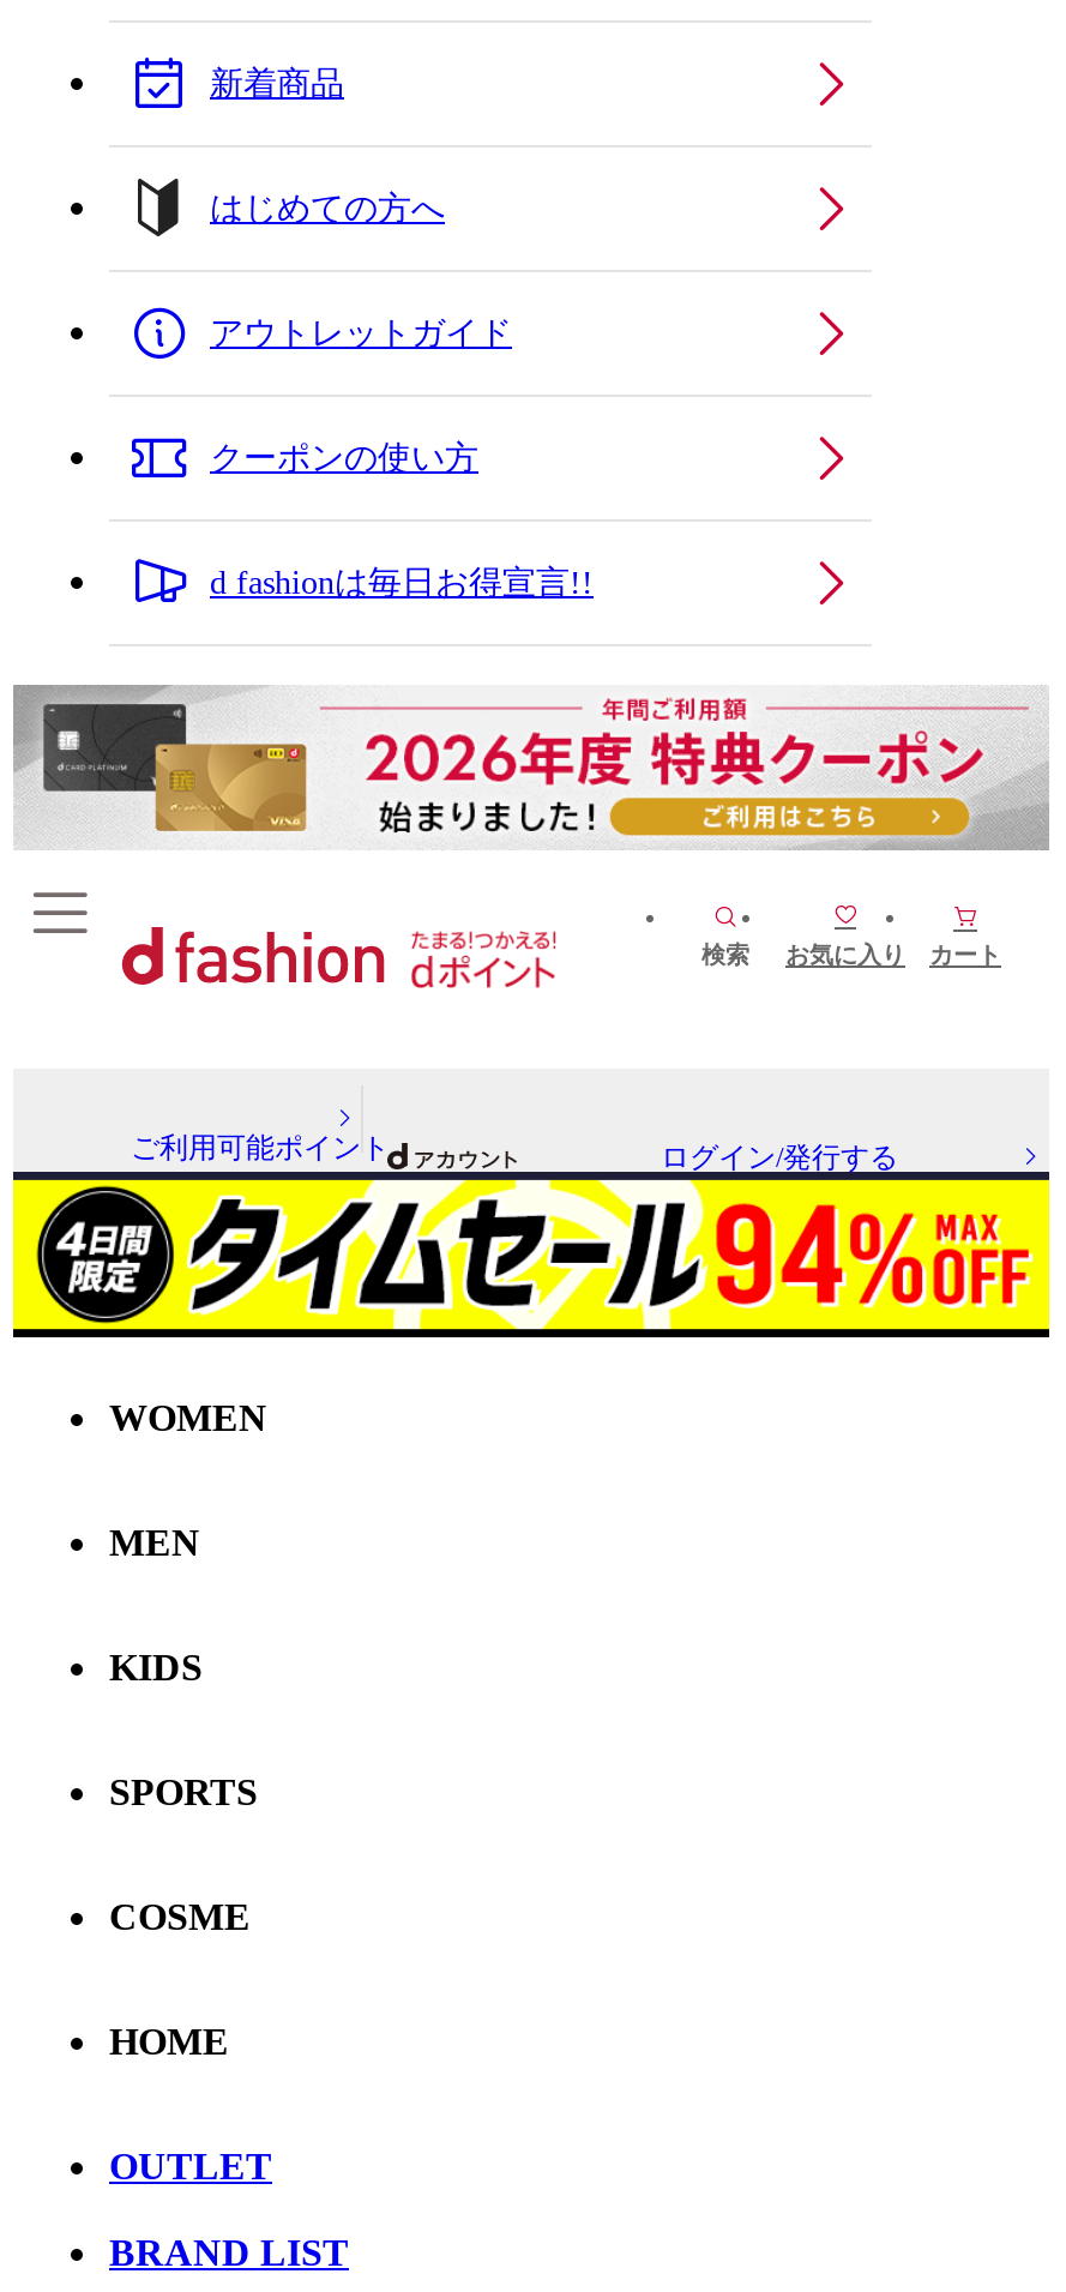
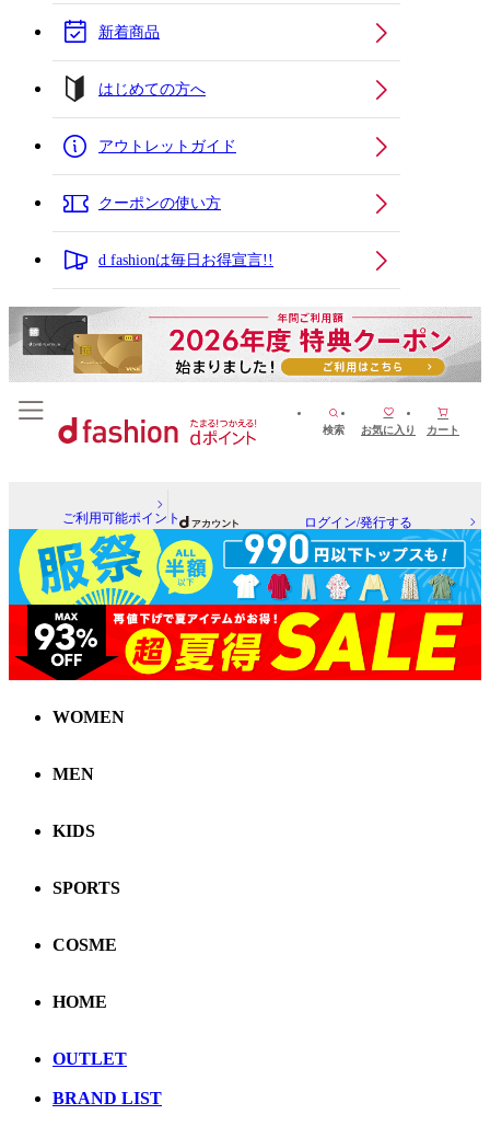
[11,1169,1052,1340] [image] -> [8,528,482,681] [image]

